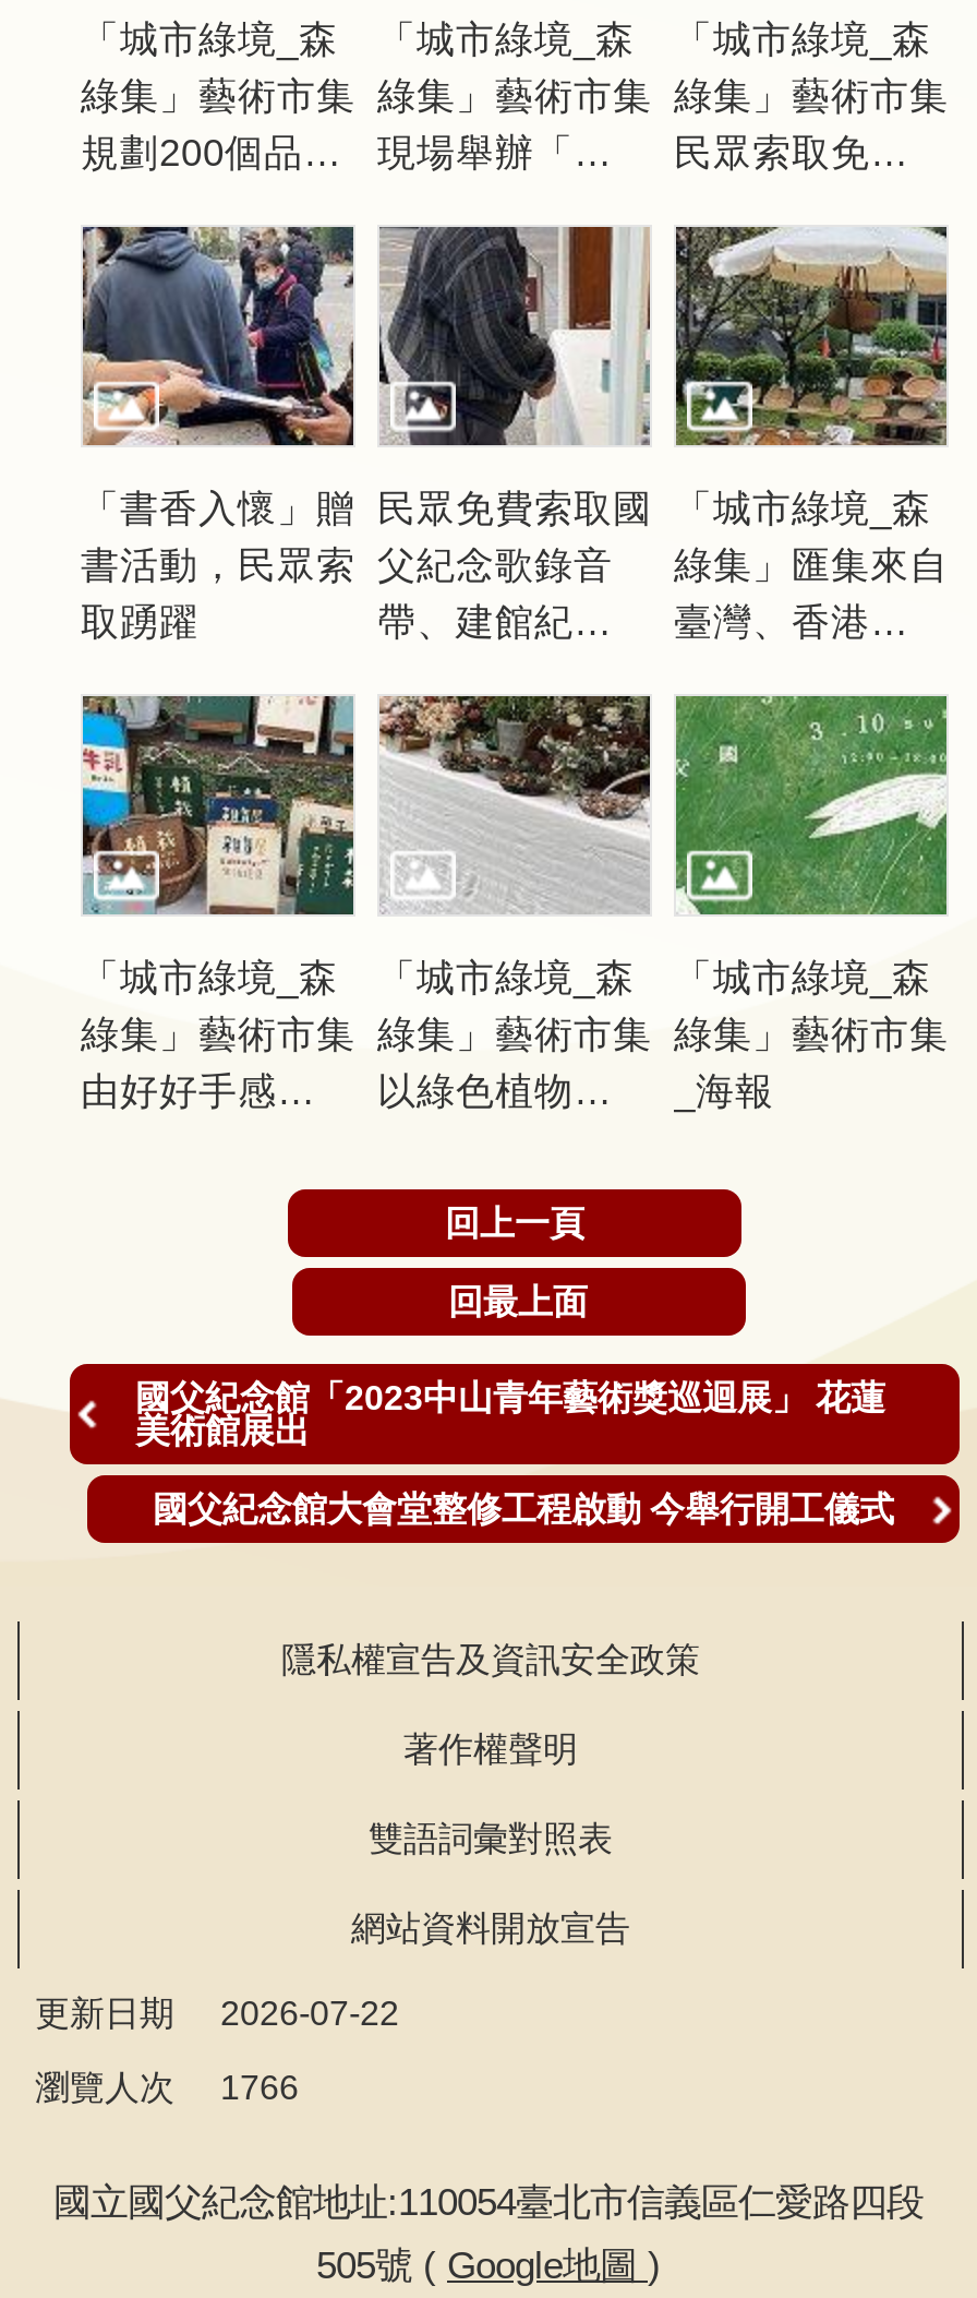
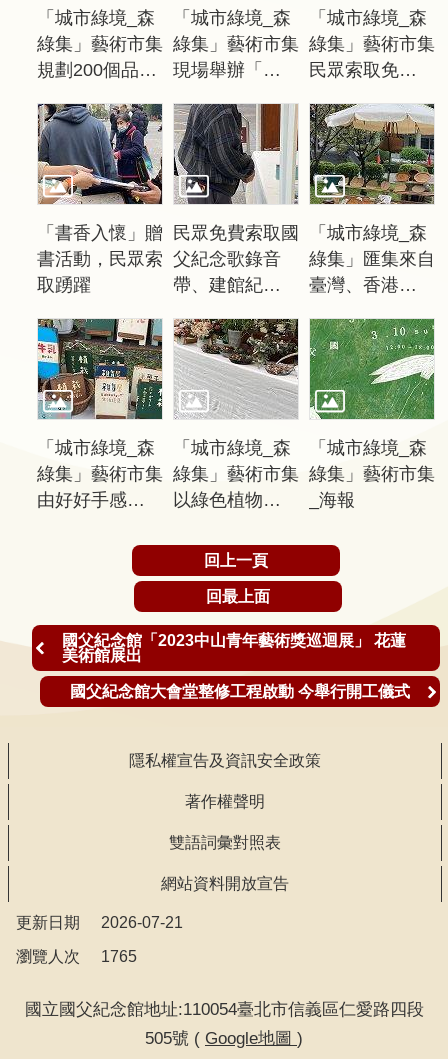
[220,1995,399,2032] 2026-07-22 -> [101,914,183,931] 2026-07-21
[35,2069,299,2106] 瀏覽人次 1766 -> [16,948,137,965] 瀏覽人次 1765

